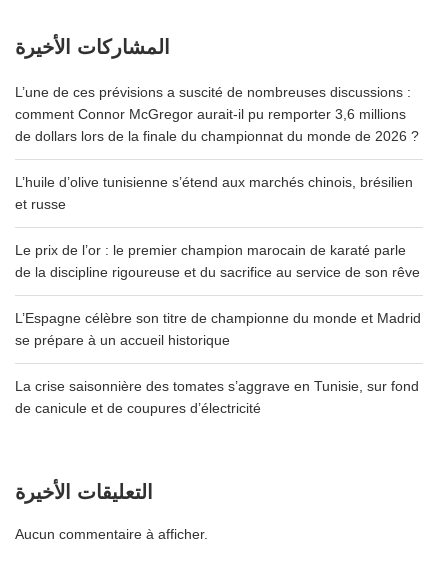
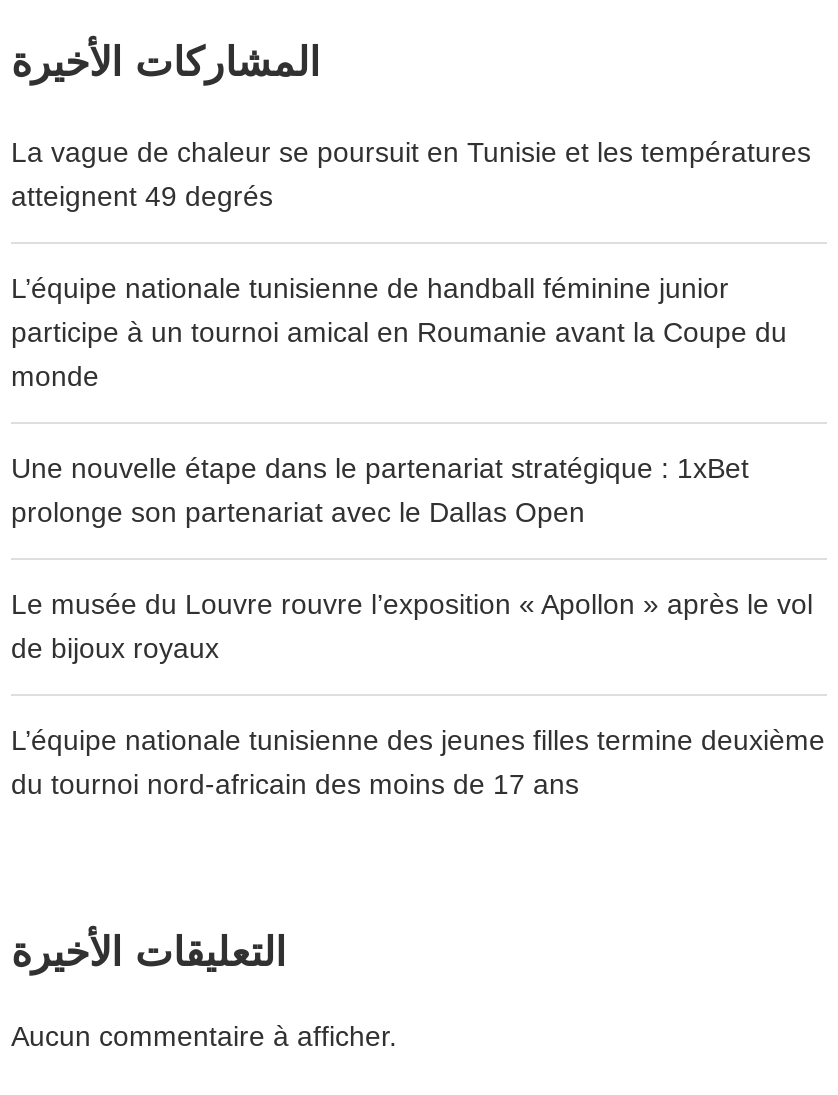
[15,84,419,144] L’une de ces prévisions a suscité de nombreuses discussions : | comment Connor McGregor aurait-il pu remporter 3,6 millions | de dollars lors de la finale du championnat du monde de 2026 ? -> [11,136,811,212] La vague de chaleur se poursuit en Tunisie et les températures | atteignent 49 degrés
[15,174,413,212] L’huile d’olive tunisienne s’étend aux marchés chinois, brésilien | et russe -> [11,272,787,392] L’équipe nationale tunisienne de handball féminine junior | participe à un tournoi amical en Roumanie avant la Coupe du | monde
[15,242,420,280] Le prix de l’or : le premier champion marocain de karaté parle | de la discipline rigoureuse et du sacrifice au service de son rêve -> [11,452,749,528] Une nouvelle étape dans le partenariat stratégique : 1xBet | prolonge son partenariat avec le Dallas Open
[15,310,421,348] L’Espagne célèbre son titre de championne du monde et Madrid | se prépare à un accueil historique -> [11,588,813,664] Le musée du Louvre rouvre l’exposition « Apollon » après le vol | de bijoux royaux
[15,378,419,416] La crise saisonnière des tomates s’aggrave en Tunisie, sur fond | de canicule et de coupures d’électricité -> [11,724,825,800] L’équipe nationale tunisienne des jeunes filles termine deuxième | du tournoi nord-africain des moins de 17 ans

